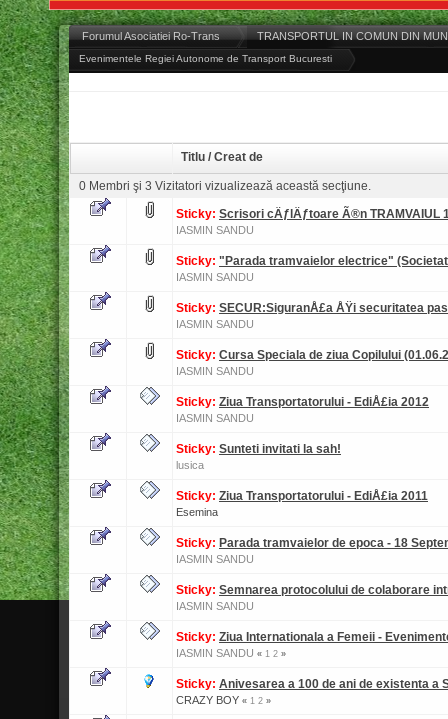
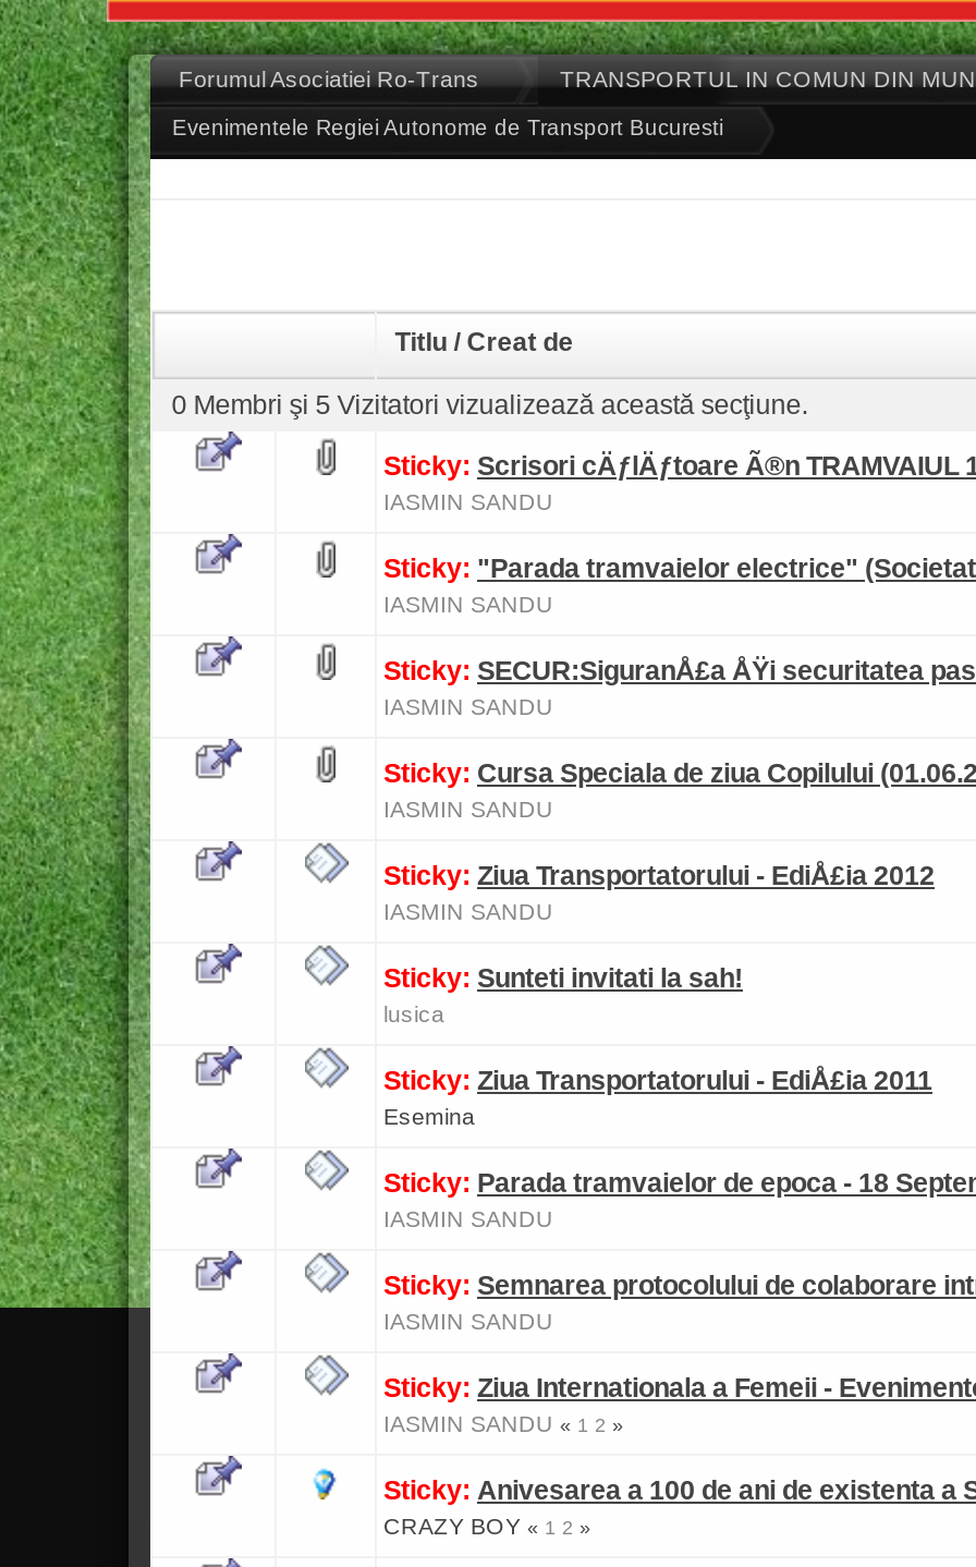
[79,179,371,193] 0 Membri şi 3 Vizitatori vizualizează această secţiune. -> [171,389,808,420] 0 Membri şi 5 Vizitatori vizualizează această secţiune.

